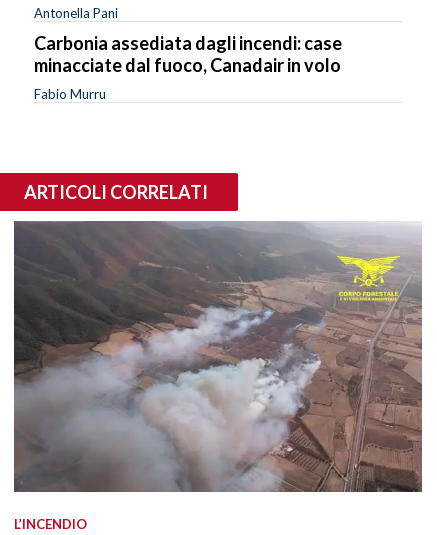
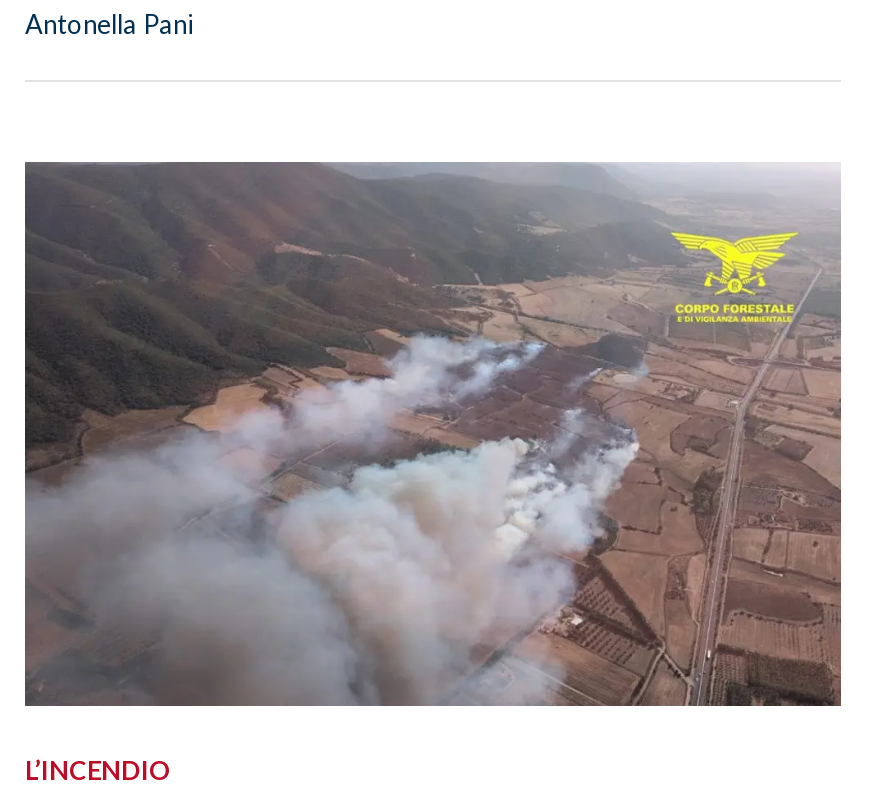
[34,32,342,102] Carbonia assediata dagli incendi: case | minacciate dal fuoco, Canadair in volo | Fabio Murru -> none
[24,181,208,203] ARTICOLI CORRELATI -> none

